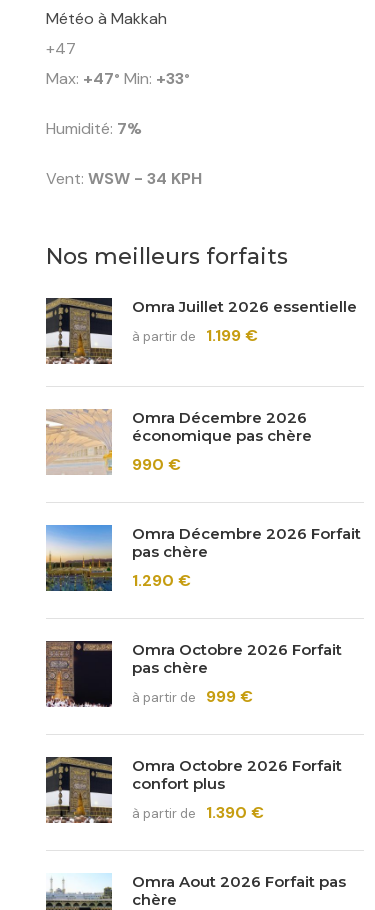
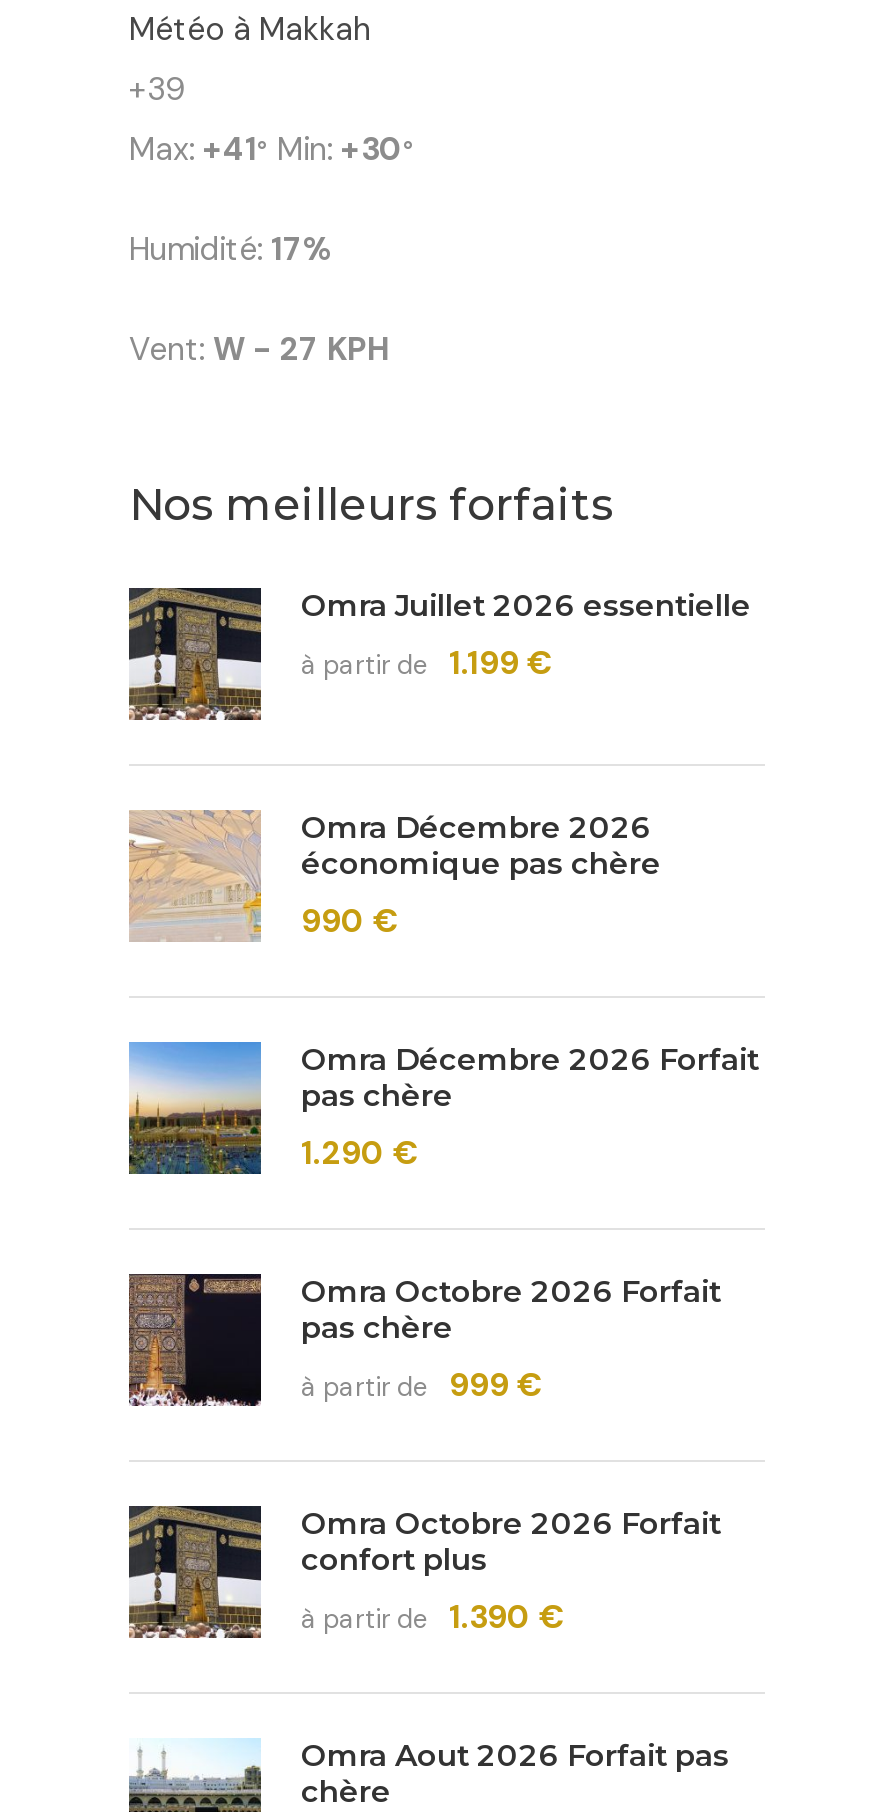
[46,38,76,59] +47 -> [129,69,185,111] +39
[46,68,190,89] Max: +47 ° Min: +33° -> [129,129,415,171] Max: +41 ° Min: +30°
[46,118,142,139] Humidité: 7% -> [129,229,333,271] Humidité: 17%
[46,168,202,189] Vent: WSW - 34 KPH -> [129,329,389,371] Vent: W - 27 KPH

